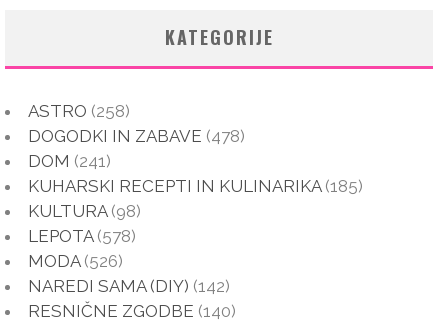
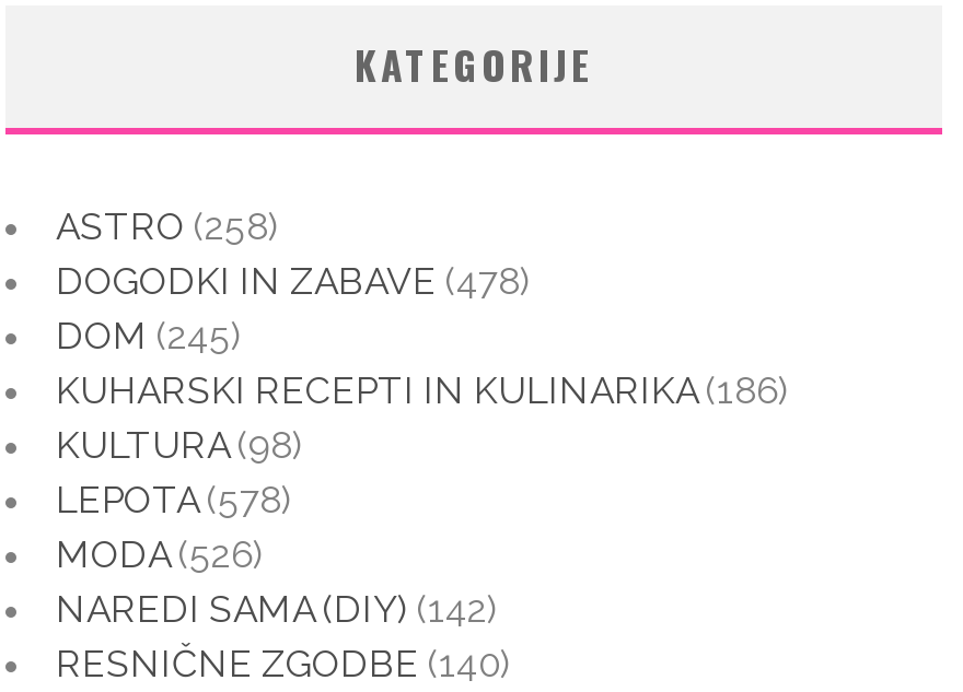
[28,151,111,171] DOM (241) -> [56,313,242,357] DOM (245)
[28,176,363,196] KUHARSKI RECEPTI IN KULINARIKA (185) -> [56,368,789,412] KUHARSKI RECEPTI IN KULINARIKA (186)

